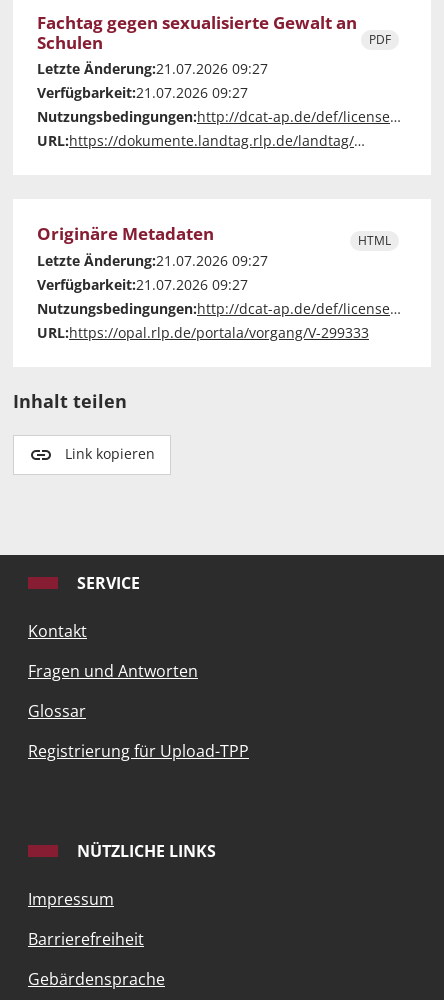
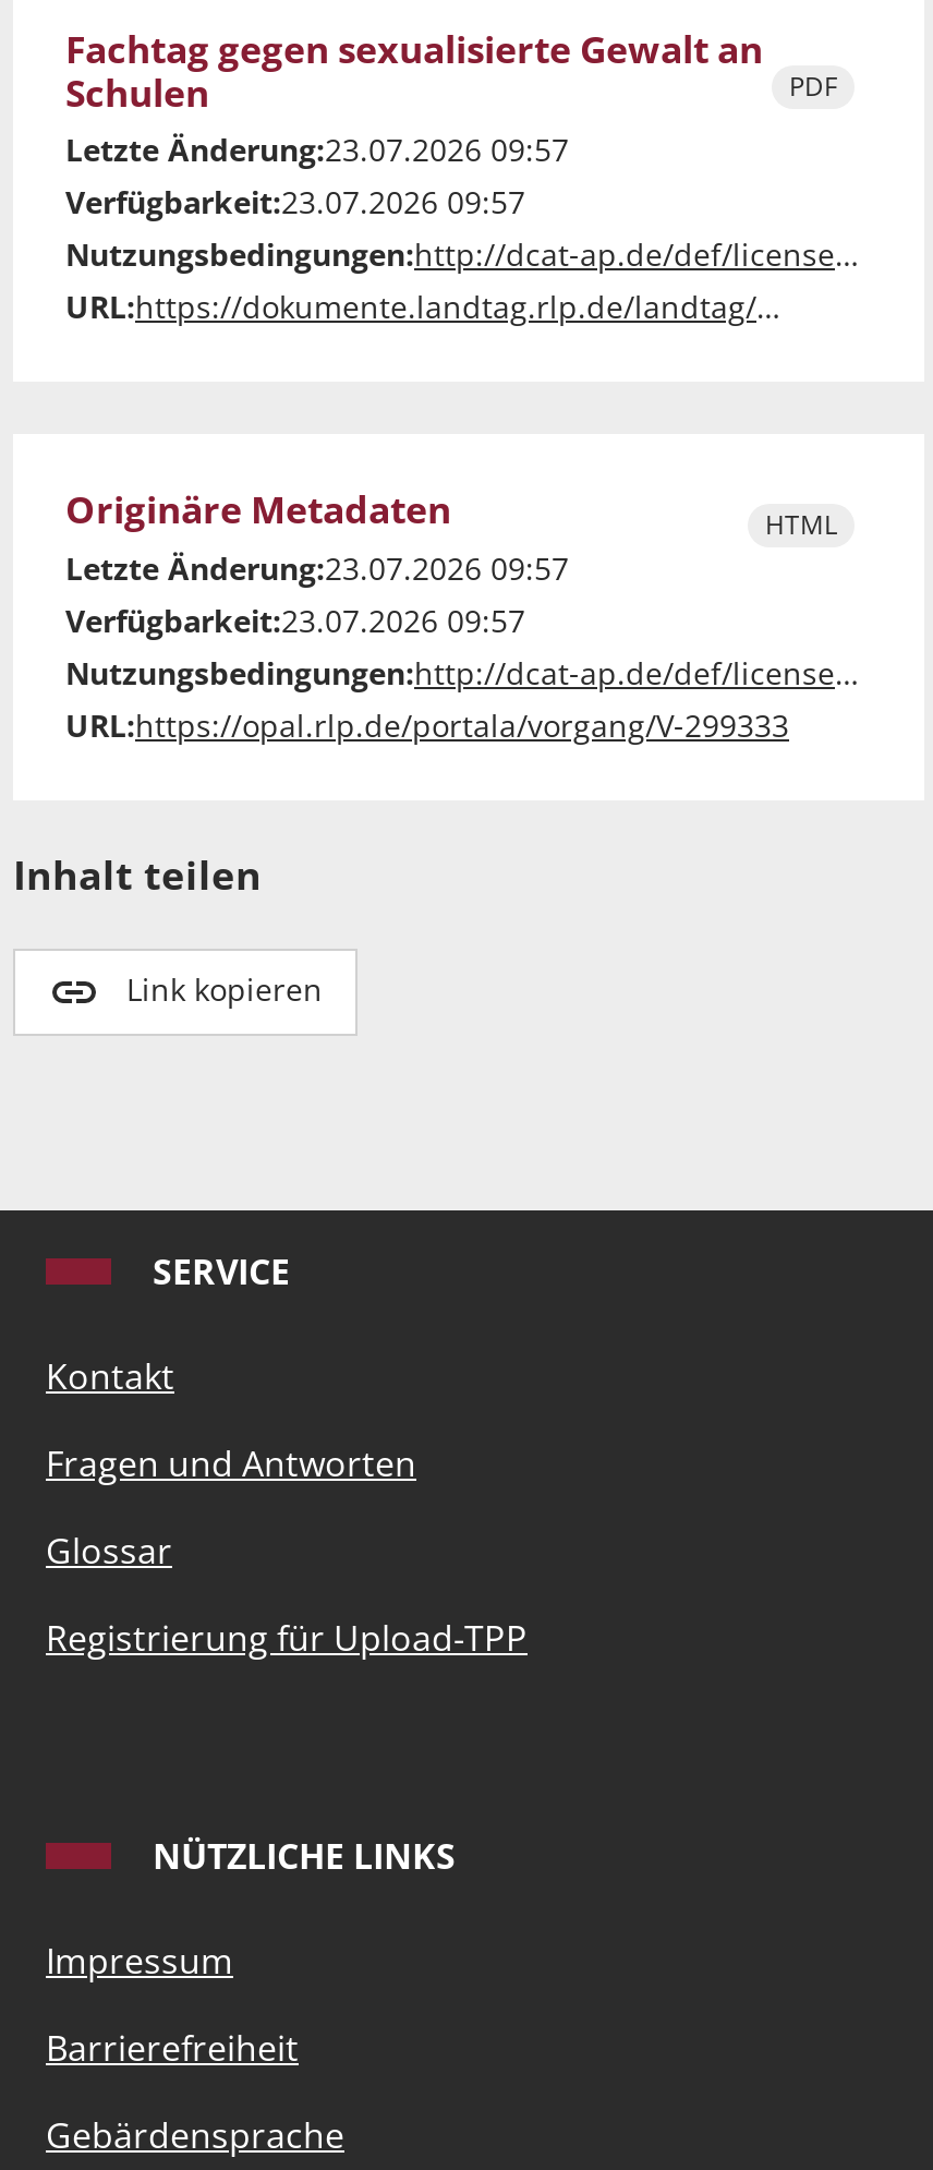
[37,59,268,78] Letzte Änderung:21.07.2026 09:27 -> [65,129,569,171] Letzte Änderung:23.07.2026 09:57
[37,83,248,102] Verfügbarkeit:21.07.2026 09:27 -> [65,181,525,223] Verfügbarkeit:23.07.2026 09:57
[37,251,268,270] Letzte Änderung:21.07.2026 09:27 -> [65,548,569,589] Letzte Änderung:23.07.2026 09:57
[37,275,248,294] Verfügbarkeit:21.07.2026 09:27 -> [65,600,525,642] Verfügbarkeit:23.07.2026 09:57

